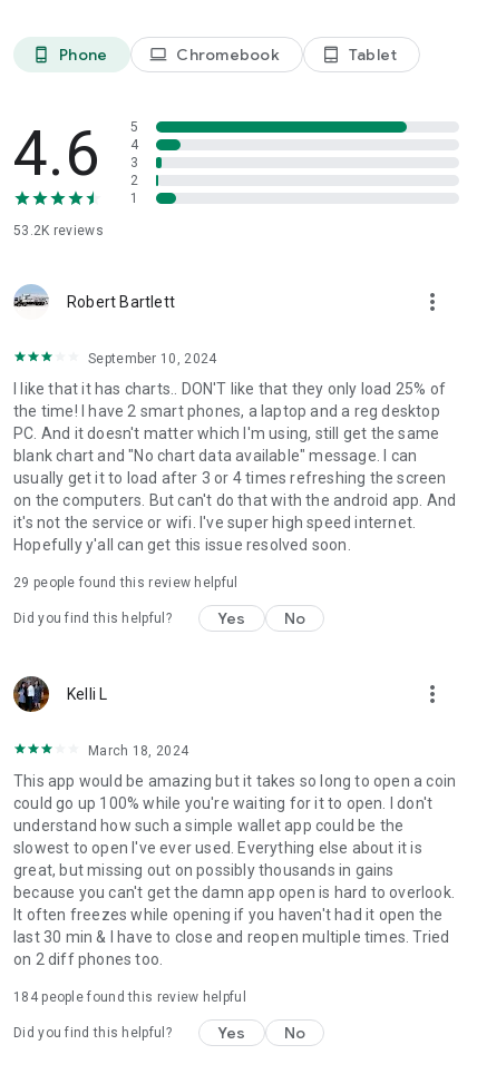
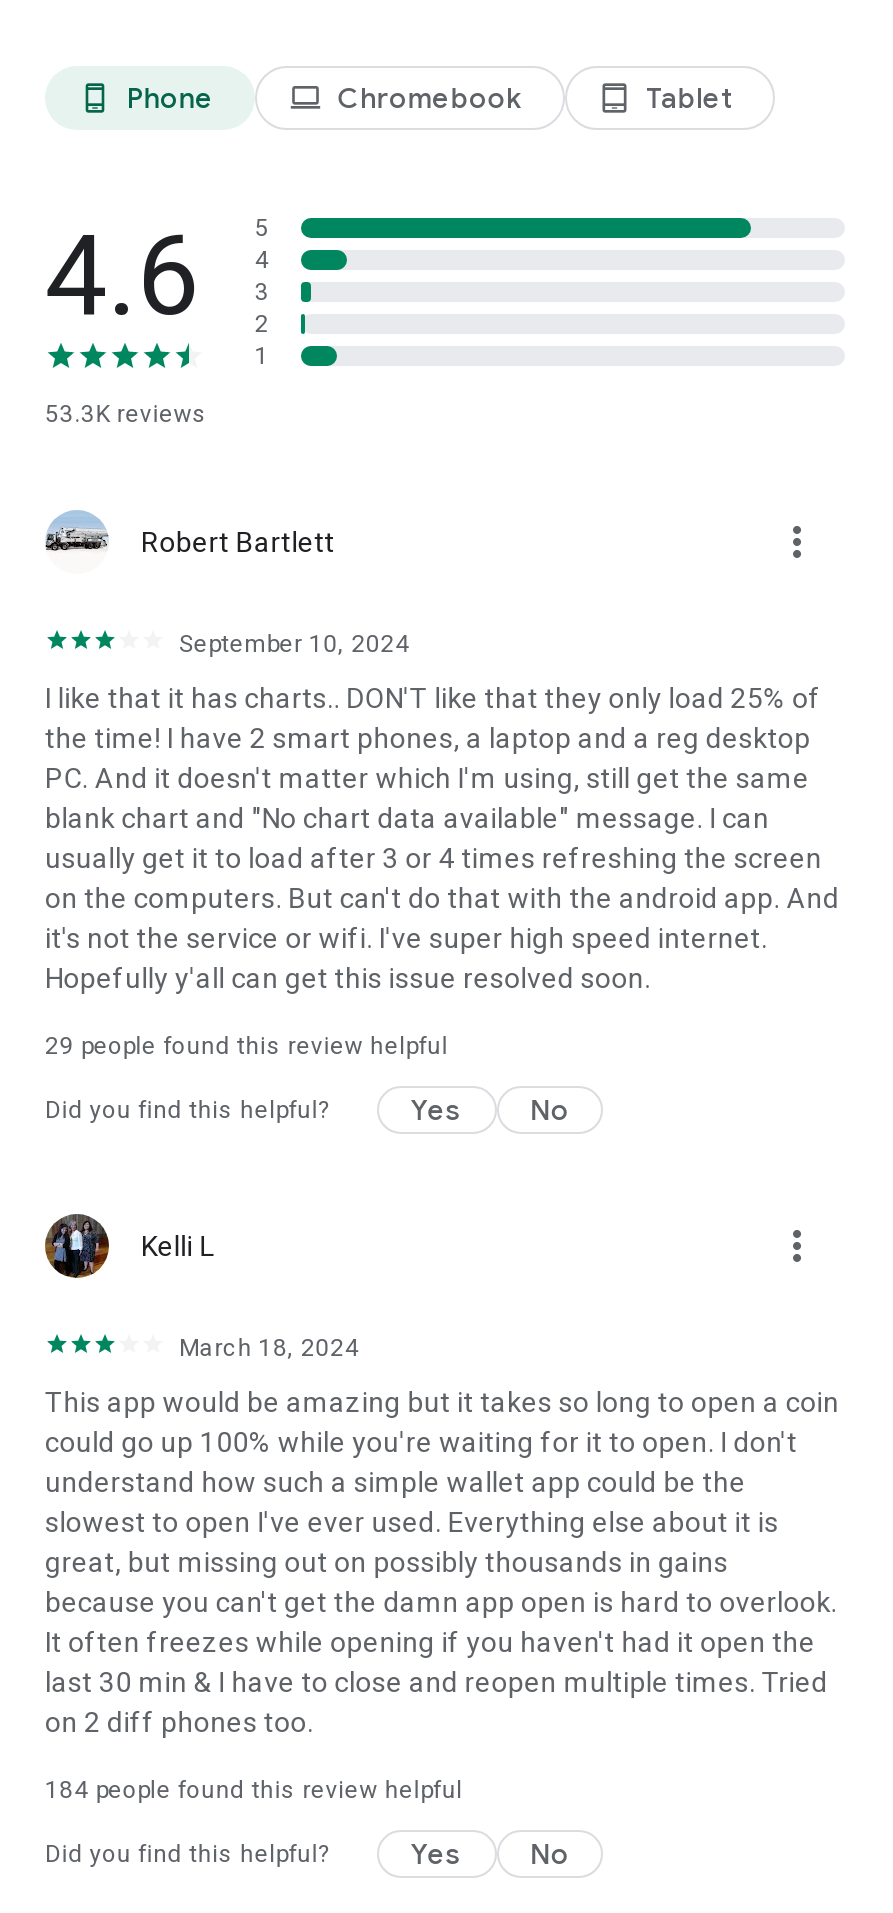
[13,223,104,238] 53.2K reviews -> [45,400,207,428] 53.3K reviews

